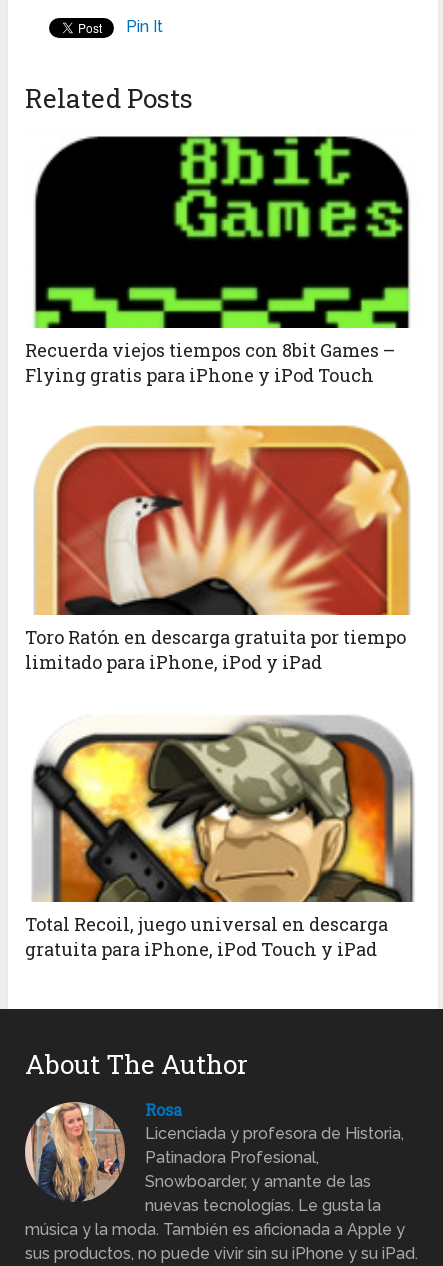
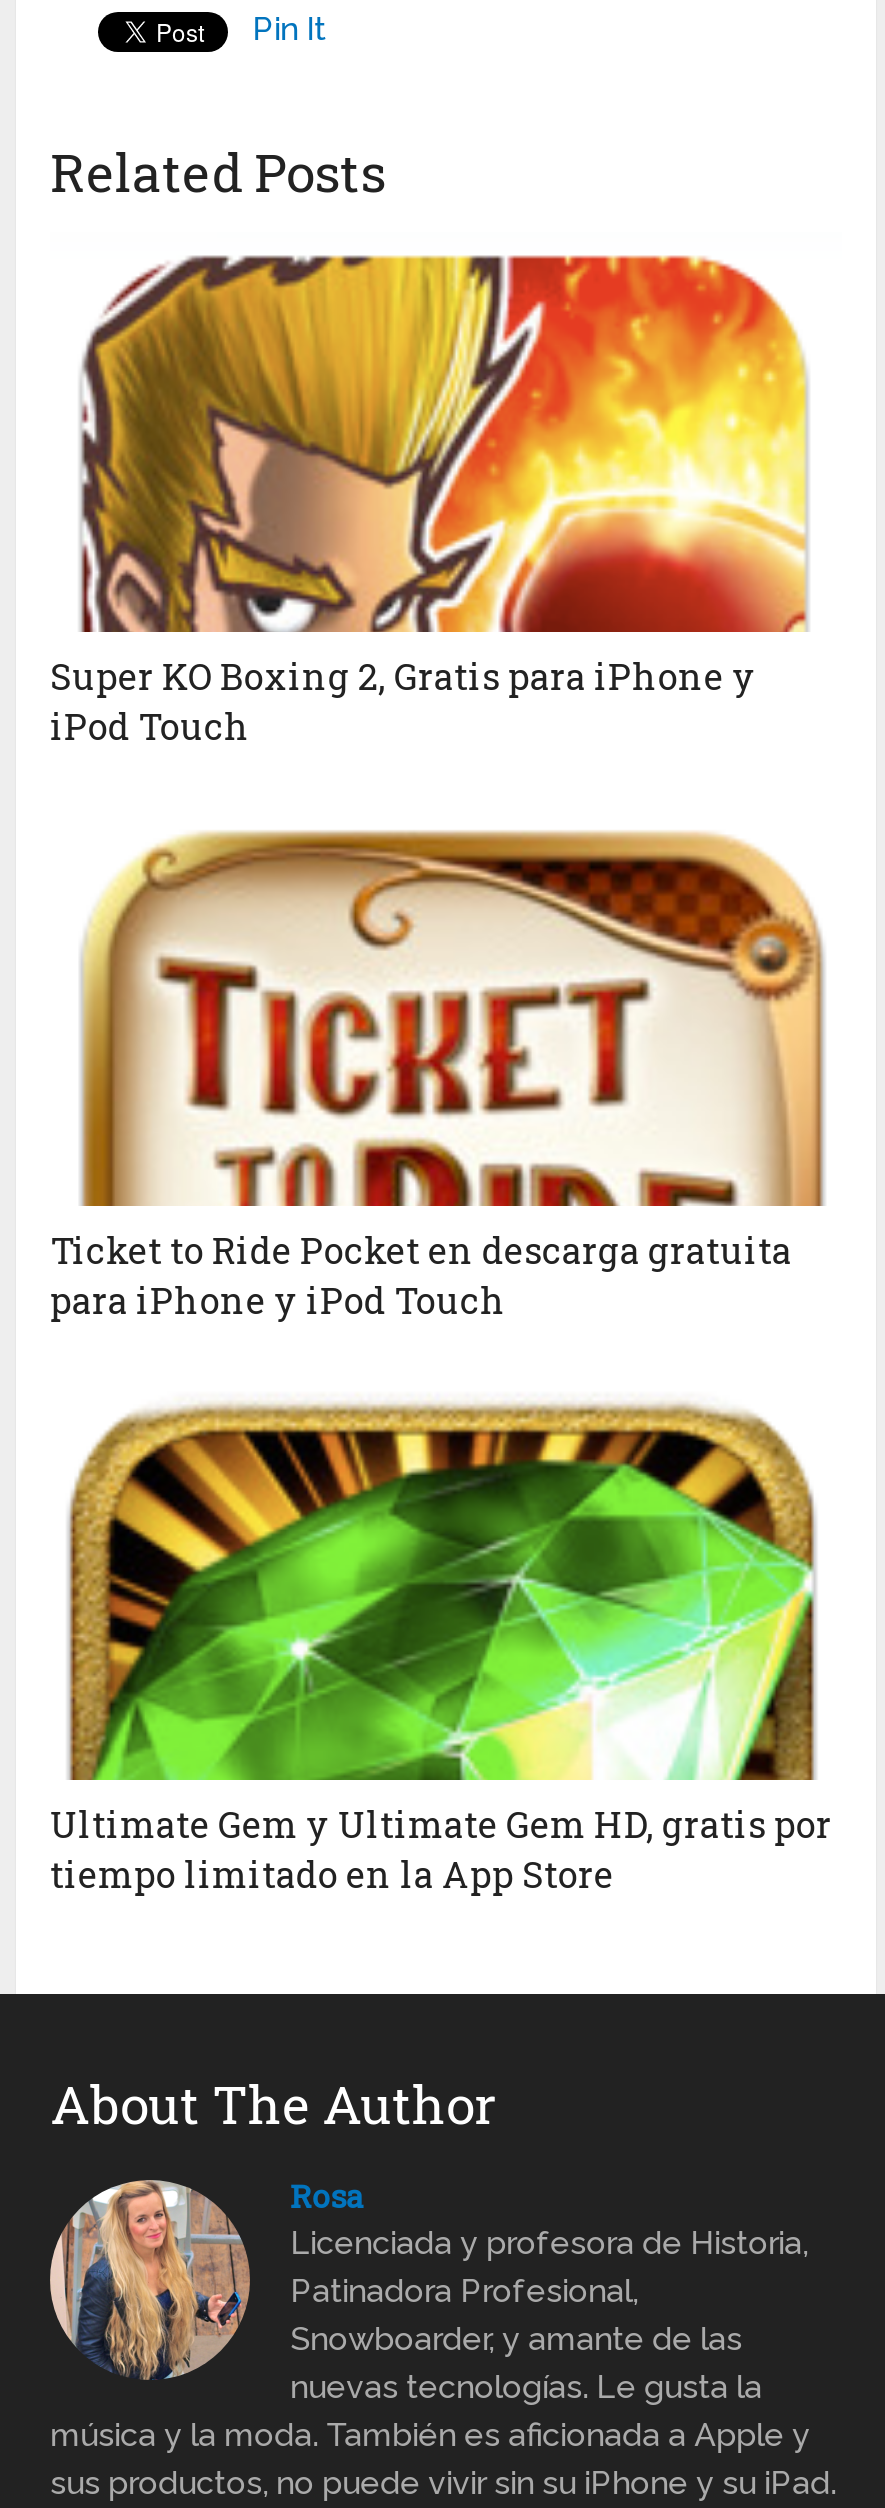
[25,135,411,387] [image] | Recuerda viejos tiempos con 8bit Games – | Flying gratis para iPhone y iPod Touch -> [50,248,820,750] [image] | Super KO Boxing 2, Gratis para iPhone y | iPod Touch
[25,425,411,674] [image] | Toro Ratón en descarga gratuita por tiempo | limitado para iPhone, iPod y iPad -> [50,828,824,1324] [image] | Ticket to Ride Pocket en descarga gratuita | para iPhone y iPod Touch
[25,714,414,961] [image] | Total Recoil, juego universal en descarga | gratuita para iPhone, iPod Touch y iPad -> [50,1402,832,1898] [image] | Ultimate Gem y Ultimate Gem HD, gratis por | tiempo limitado en la App Store

